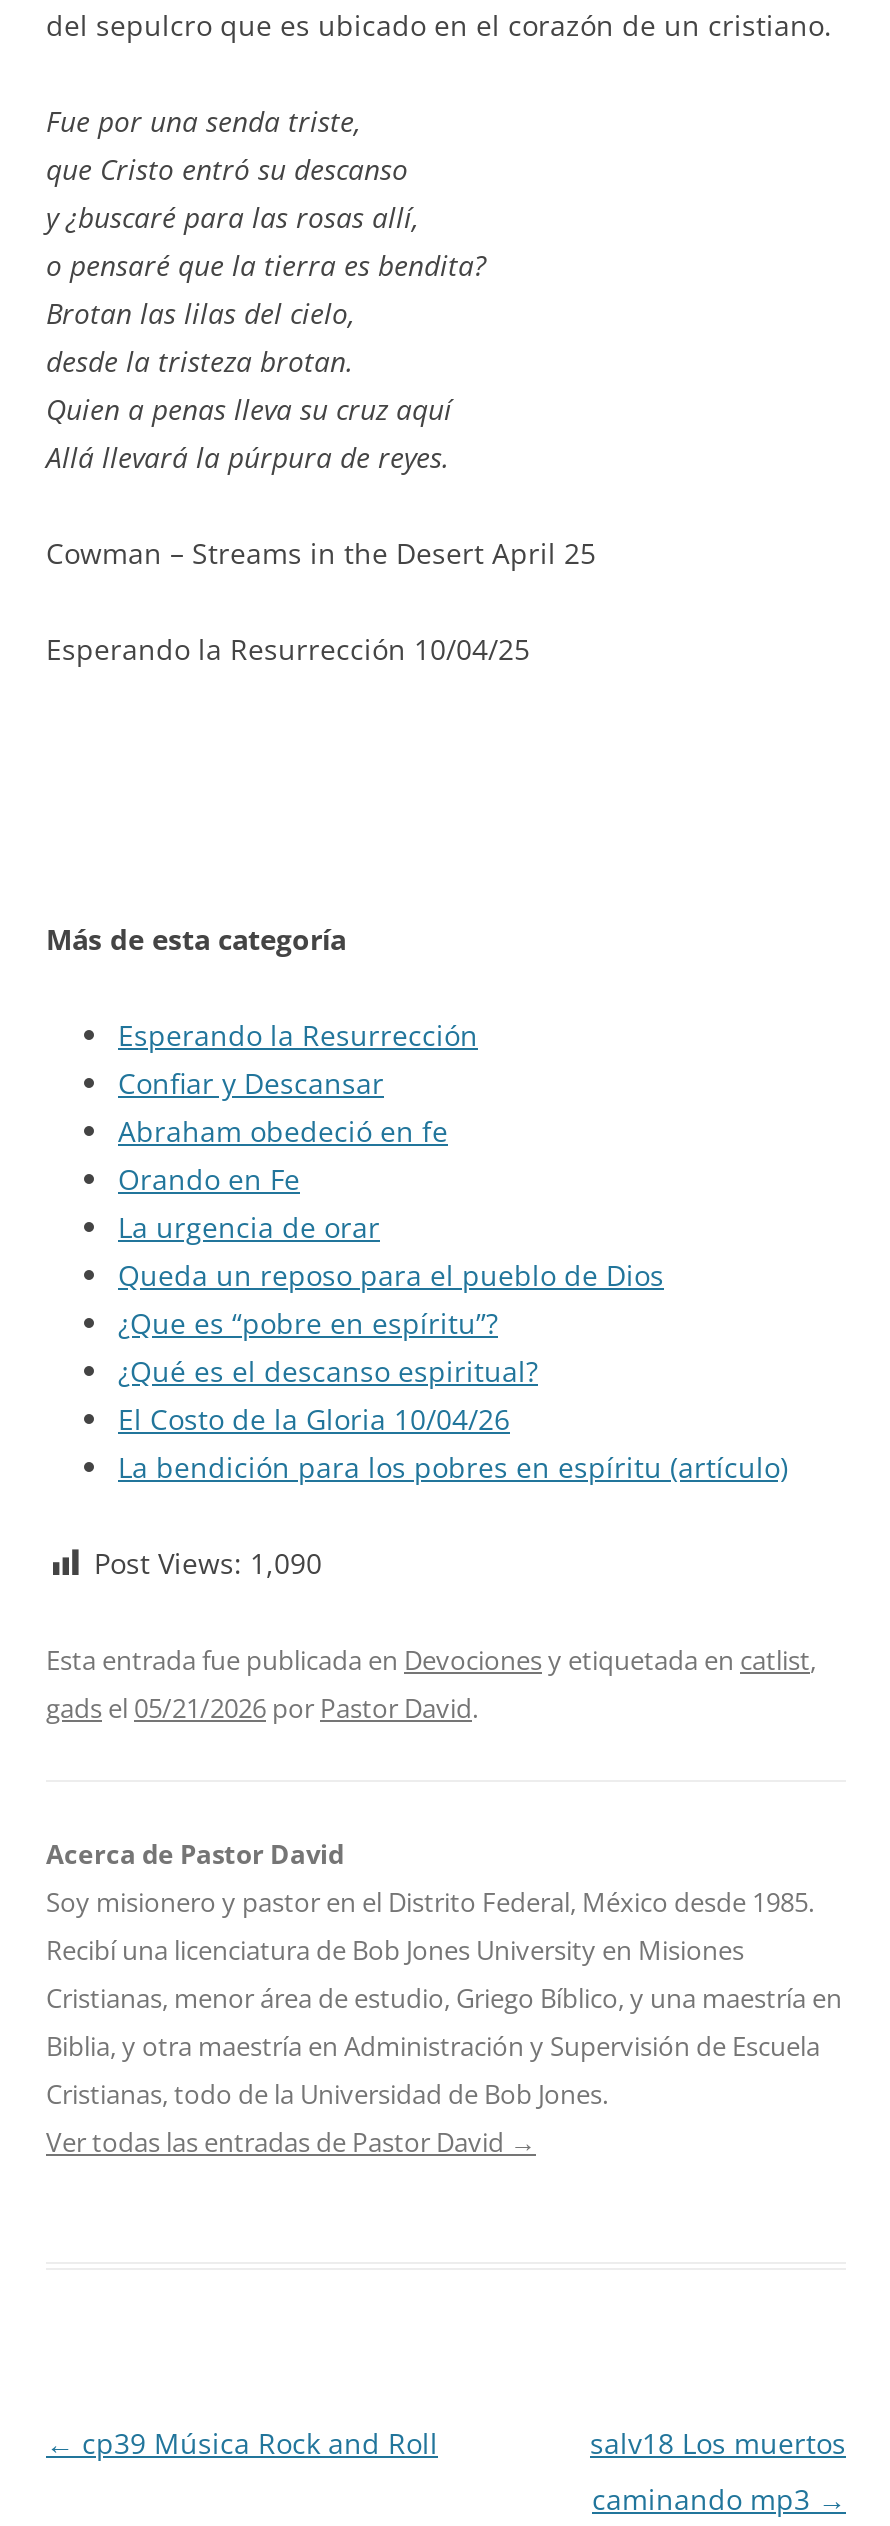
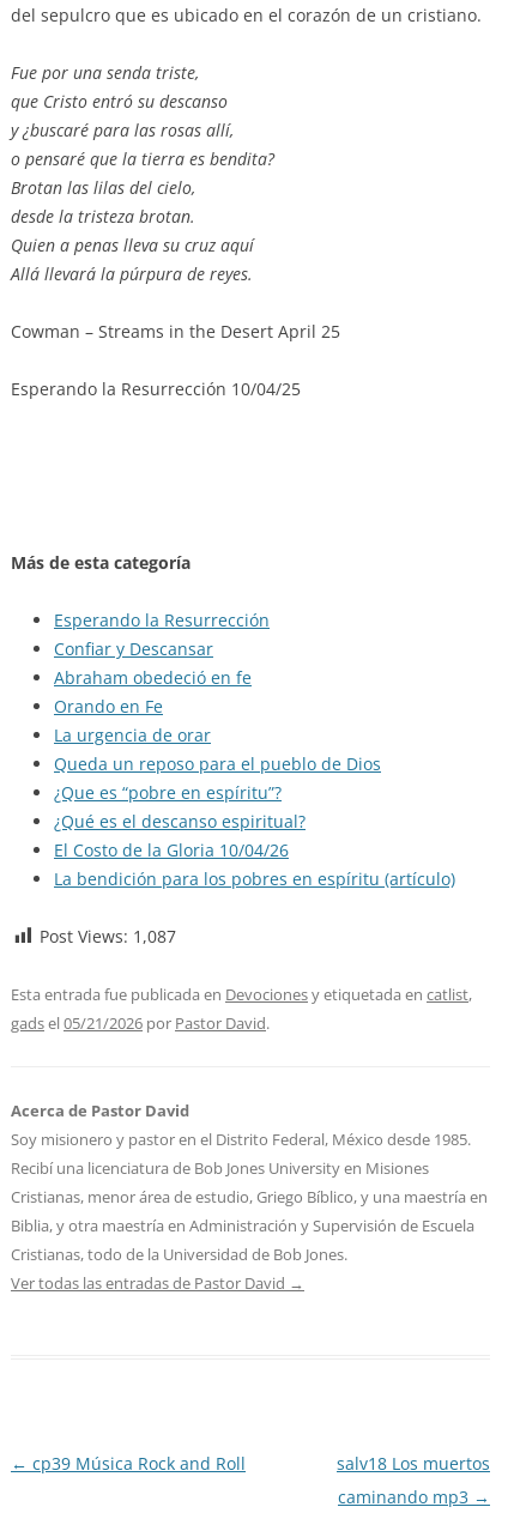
[94,1544,322,1582] Post Views: 1,090 -> [40,925,176,948] Post Views: 1,087

